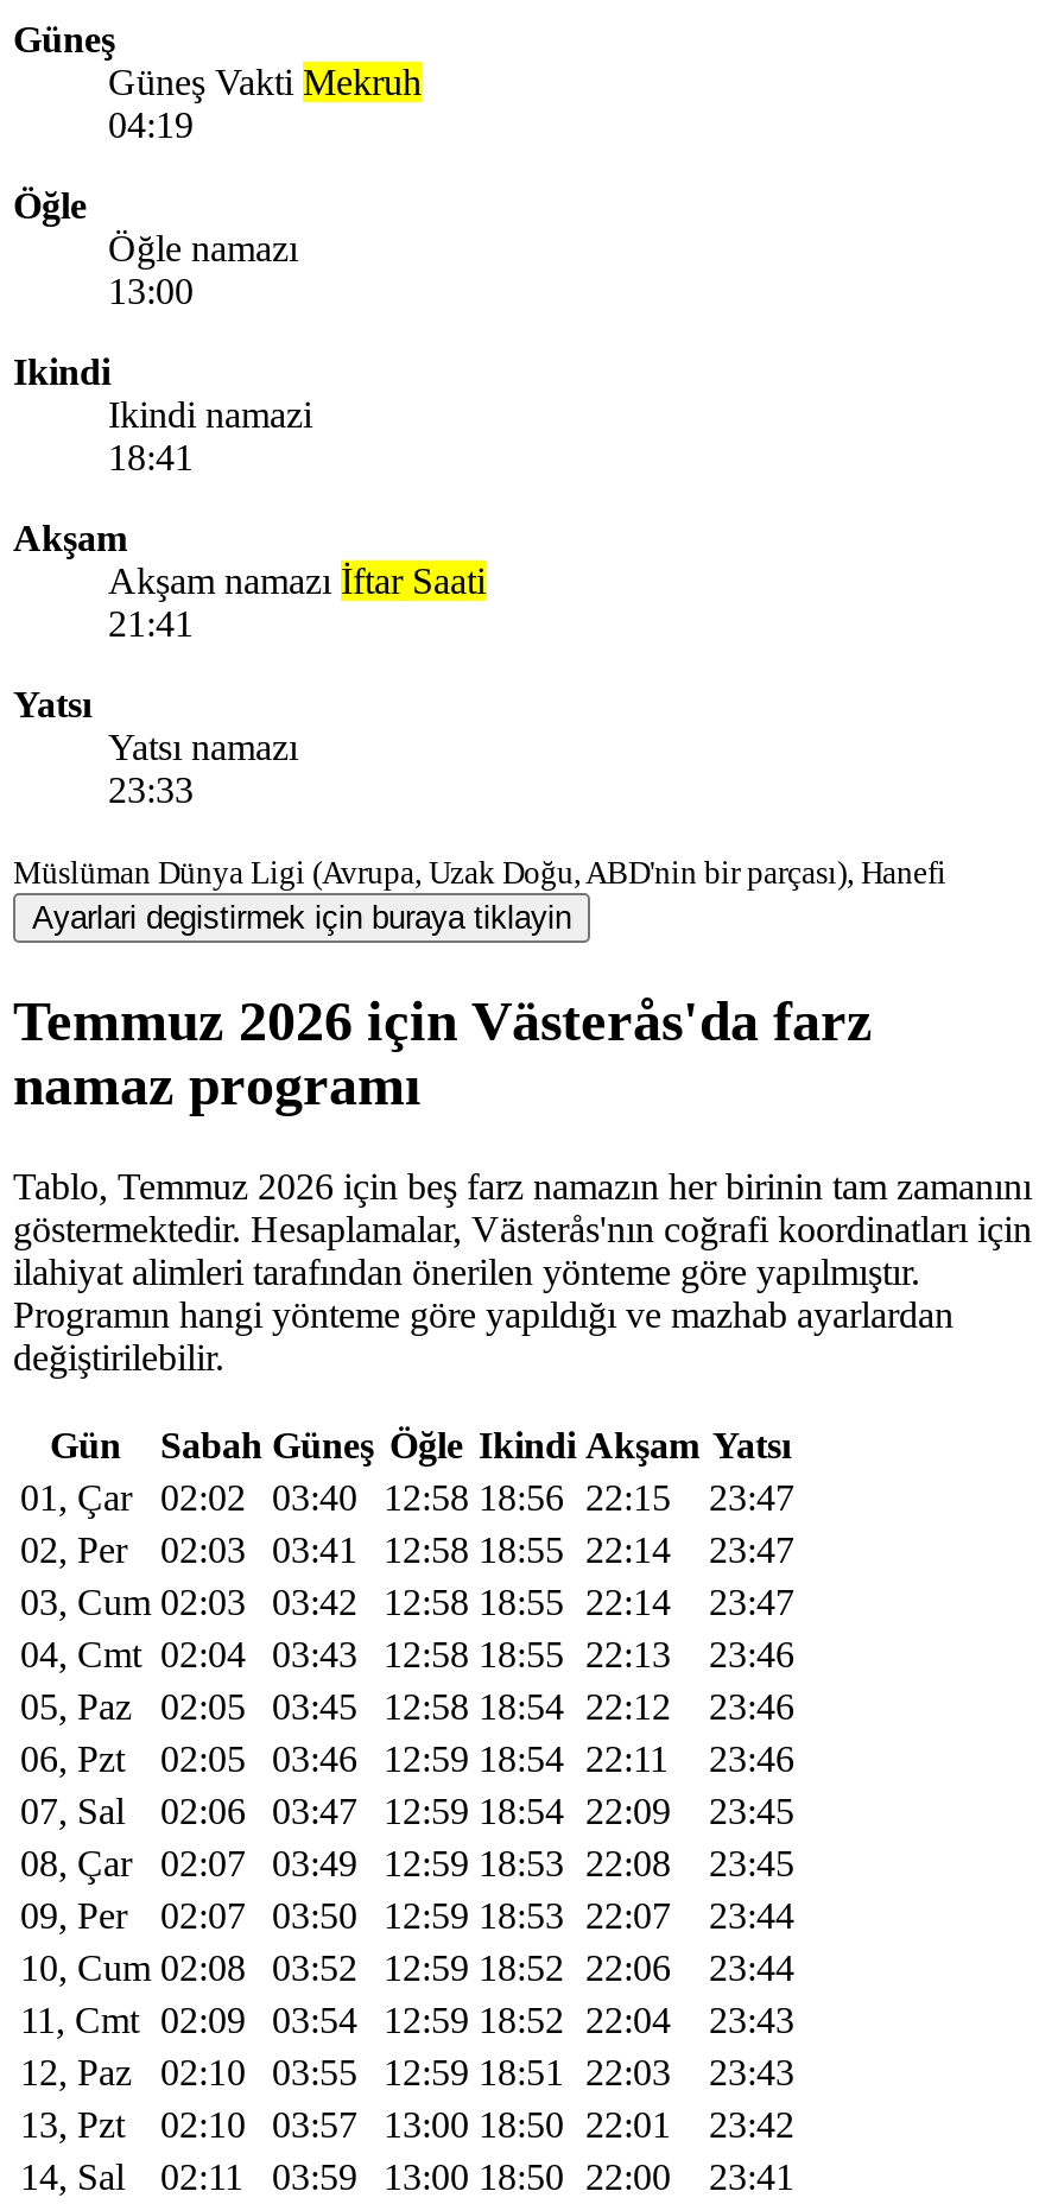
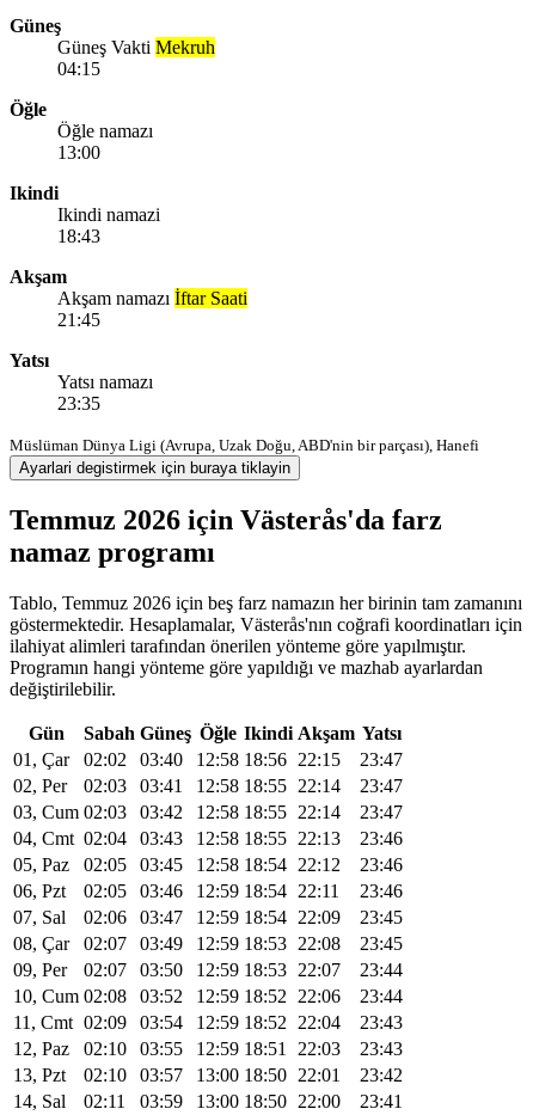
[108,104,194,145] 04:19 -> [57,58,100,79] 04:15
[108,437,194,477] 18:41 -> [57,226,100,246] 18:43
[108,603,194,643] 21:41 -> [57,309,100,330] 21:45
[108,769,194,810] 23:33 -> [57,393,100,413] 23:35

